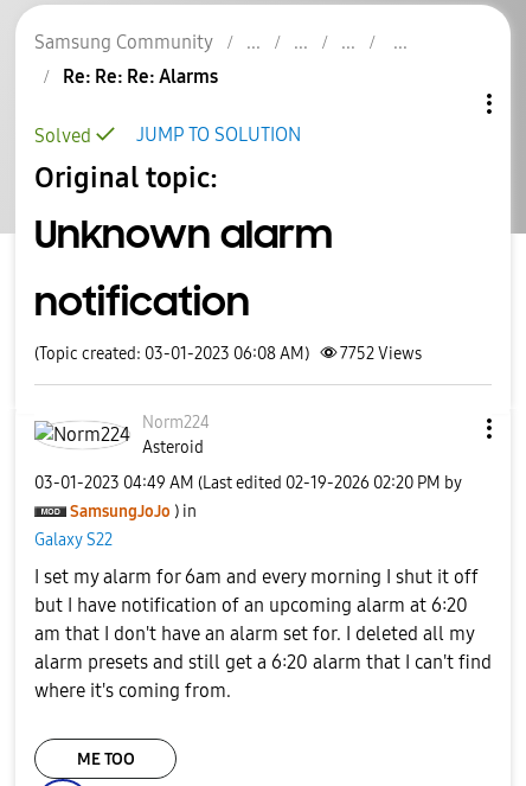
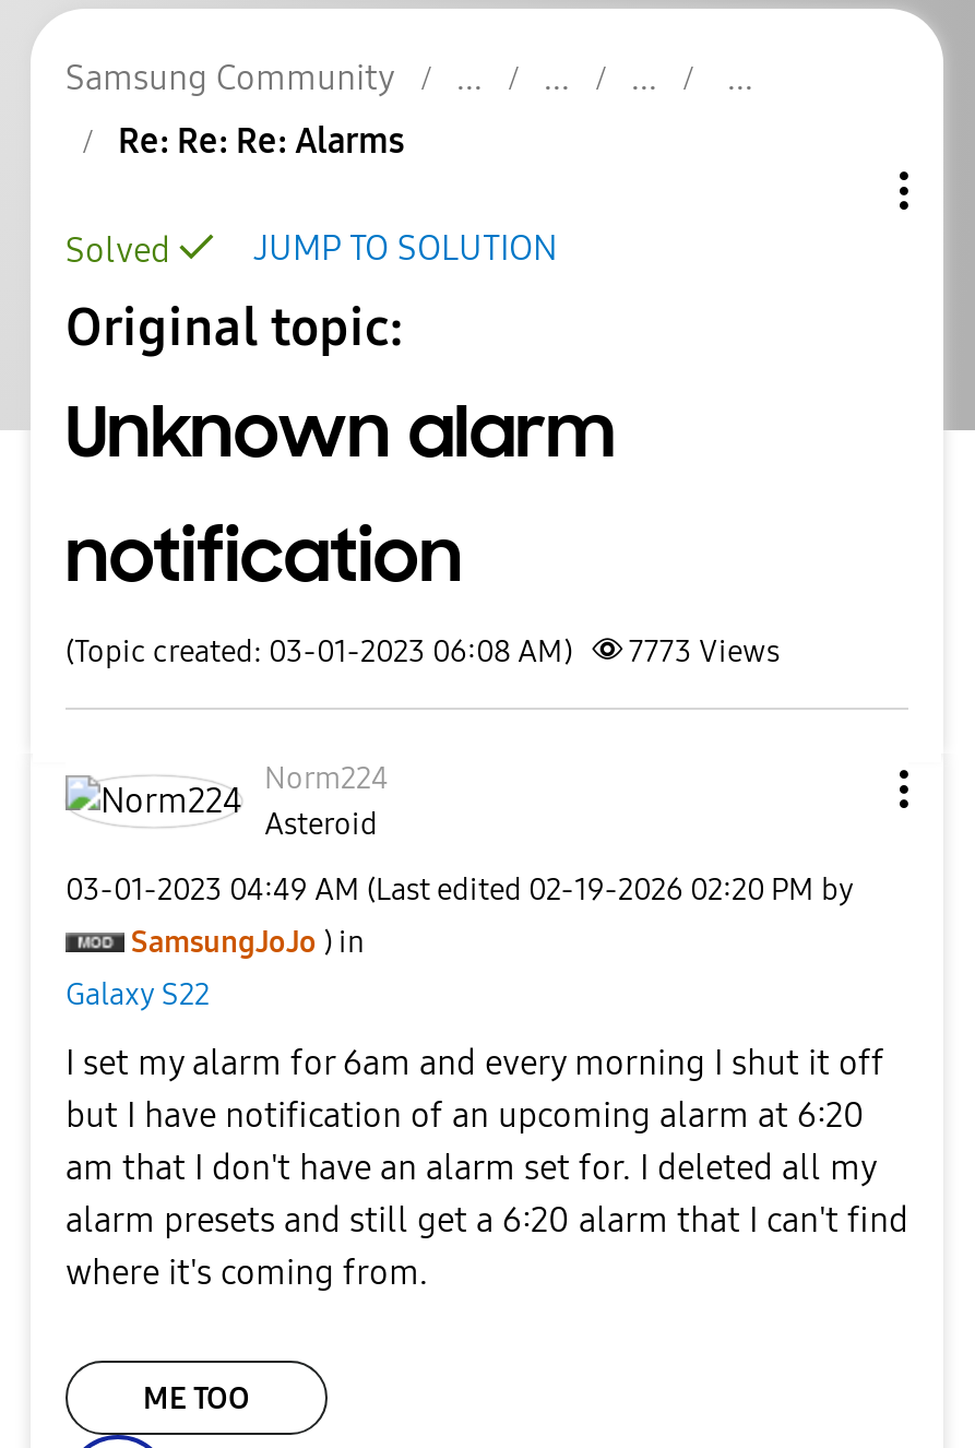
[34,344,422,364] (Topic created: 03-01-2023 06:08 AM) 7752 Views -> [66,633,780,670] (Topic created: 03-01-2023 06:08 AM) 7773 Views

